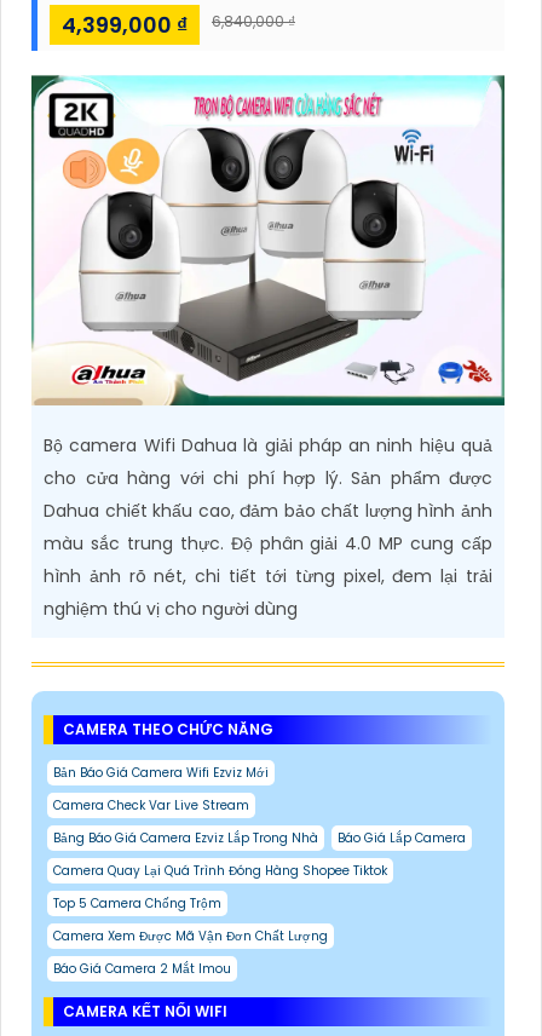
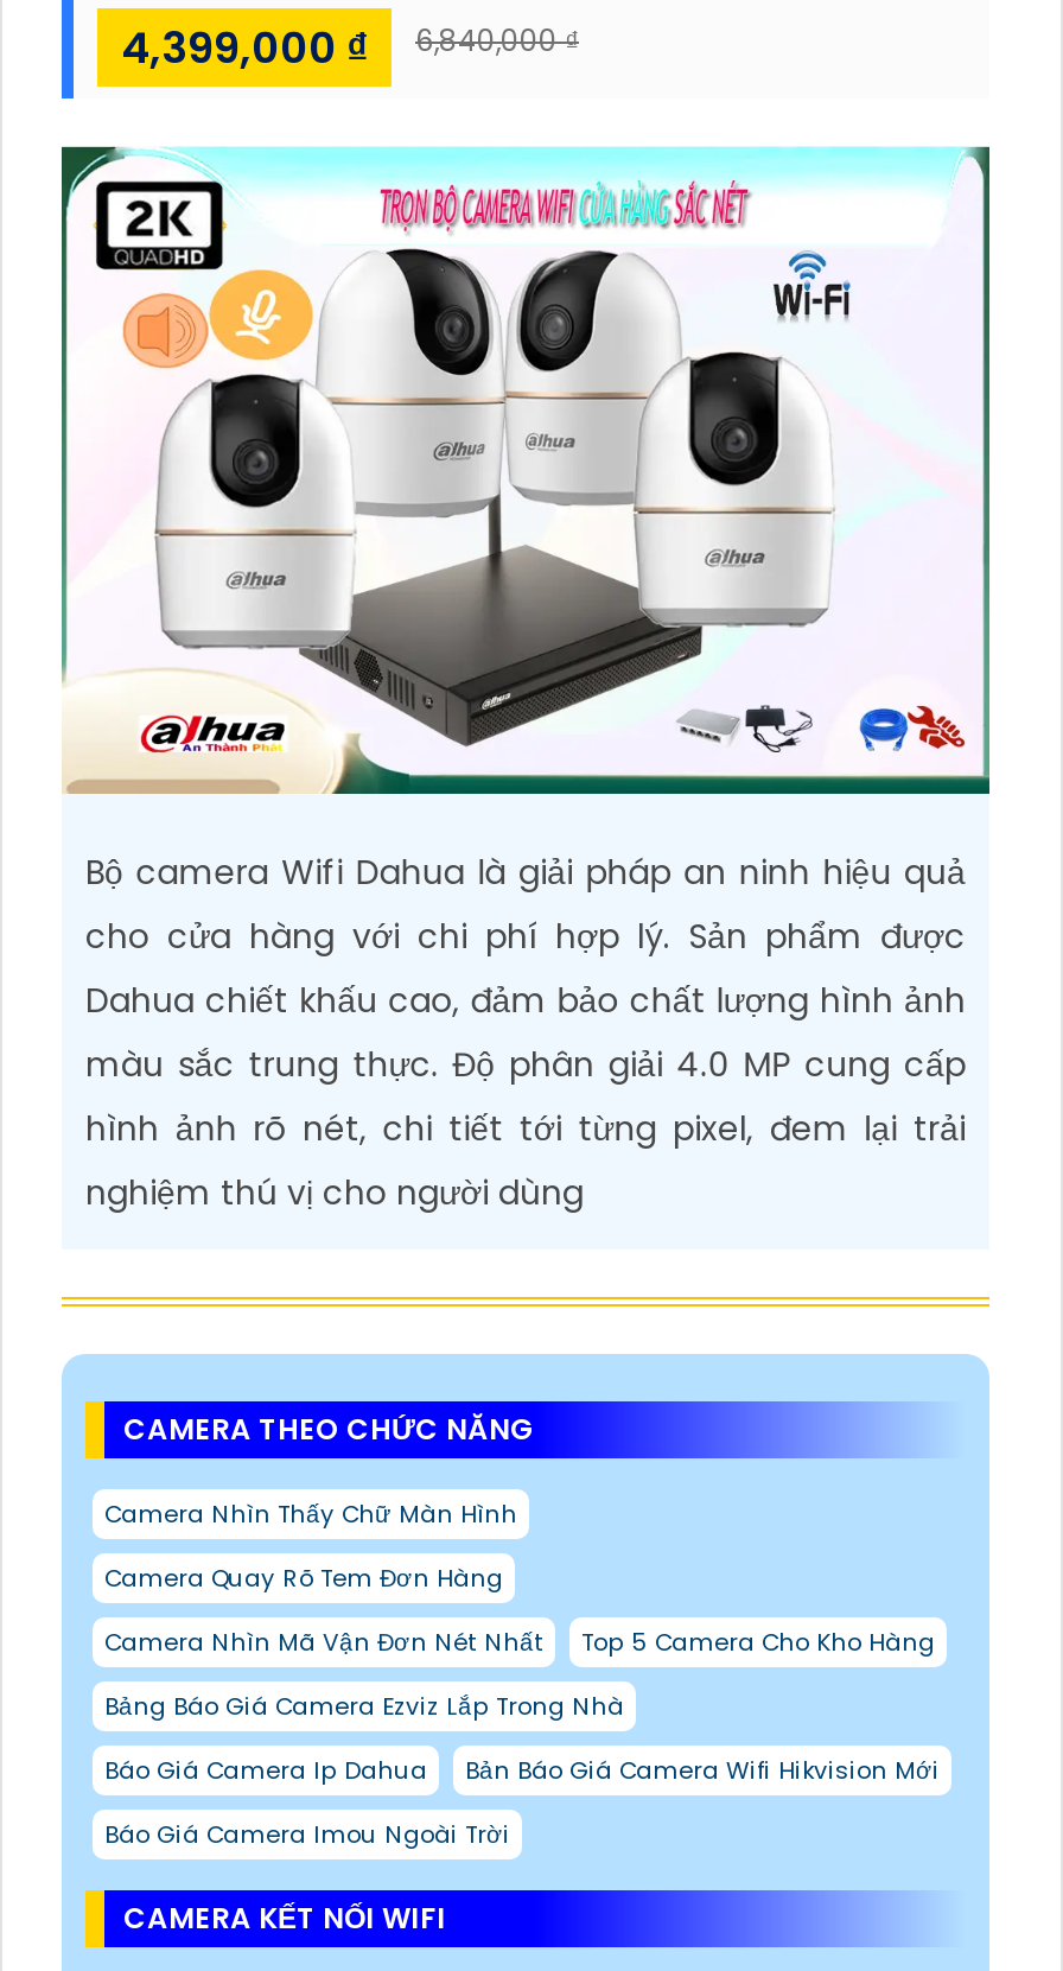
[53,764,269,815] Bản Báo Giá Camera Wifi Ezviz Mới | Camera Check Var Live Stream -> [104,1497,935,1661] Camera Nhìn Thấy Chữ Màn Hình | Camera Quay Rõ Tem Đơn Hàng | Camera Nhìn Mã Vận Đơn Nét Nhất | Top 5 Camera Cho Kho Hàng
[53,830,466,978] Báo Giá Lắp Camera | Camera Quay Lại Quá Trình Đóng Hàng Shopee Tiktok | Top 5 Camera Chống Trộm | Camera Xem Được Mã Vận Đơn Chất Lượng | Báo Giá Camera 2 Mắt Imou -> [104,1754,940,1853] Báo Giá Camera Ip Dahua | Bản Báo Giá Camera Wifi Hikvision Mới | Báo Giá Camera Imou Ngoài Trời
moved [53,830,318,848] -> [104,1690,624,1725]: Bảng Báo Giá Camera Ezviz Lắp Trong Nhà

